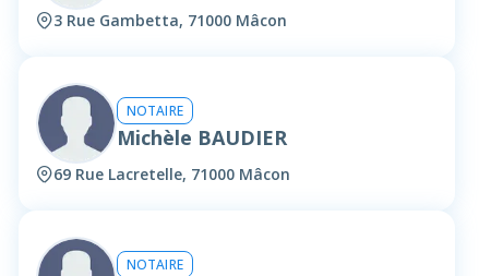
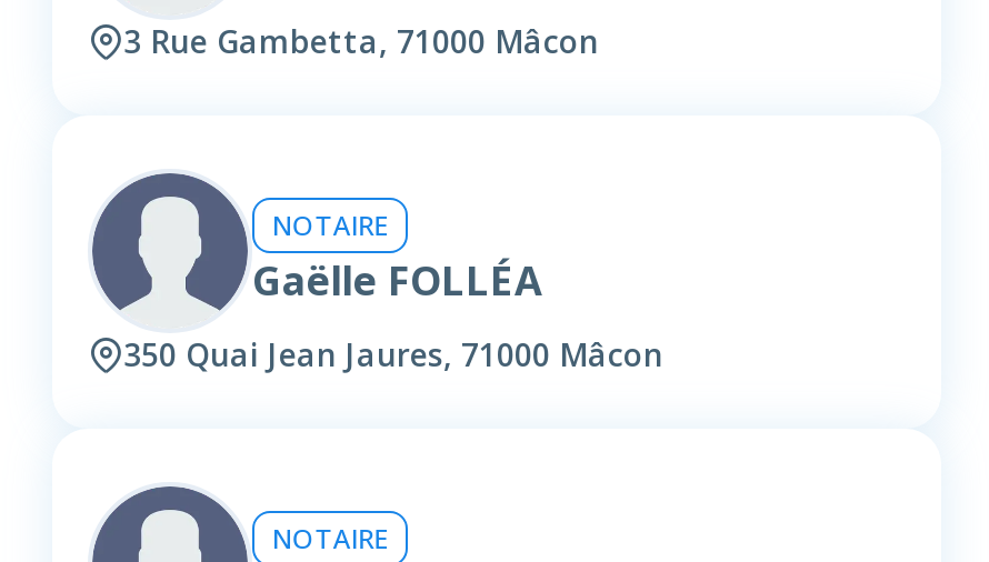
[117,124,287,150] Michèle BAUDIER -> [252,253,541,306] Gaëlle FOLLÉA
[53,164,290,185] 69 Rue Lacretelle, 71000 Mâcon -> [123,334,663,376] 350 Quai Jean Jaures, 71000 Mâcon

